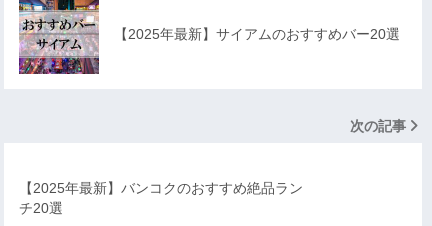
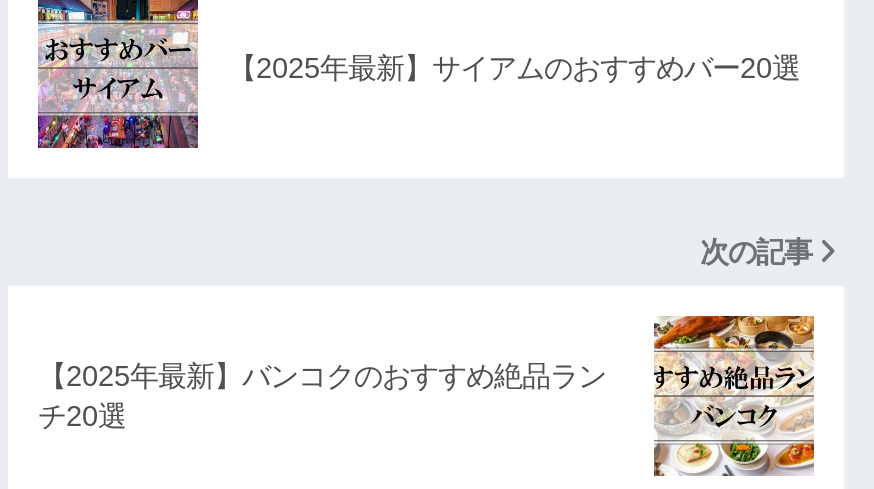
none -> [652,314,816,478] [image]

